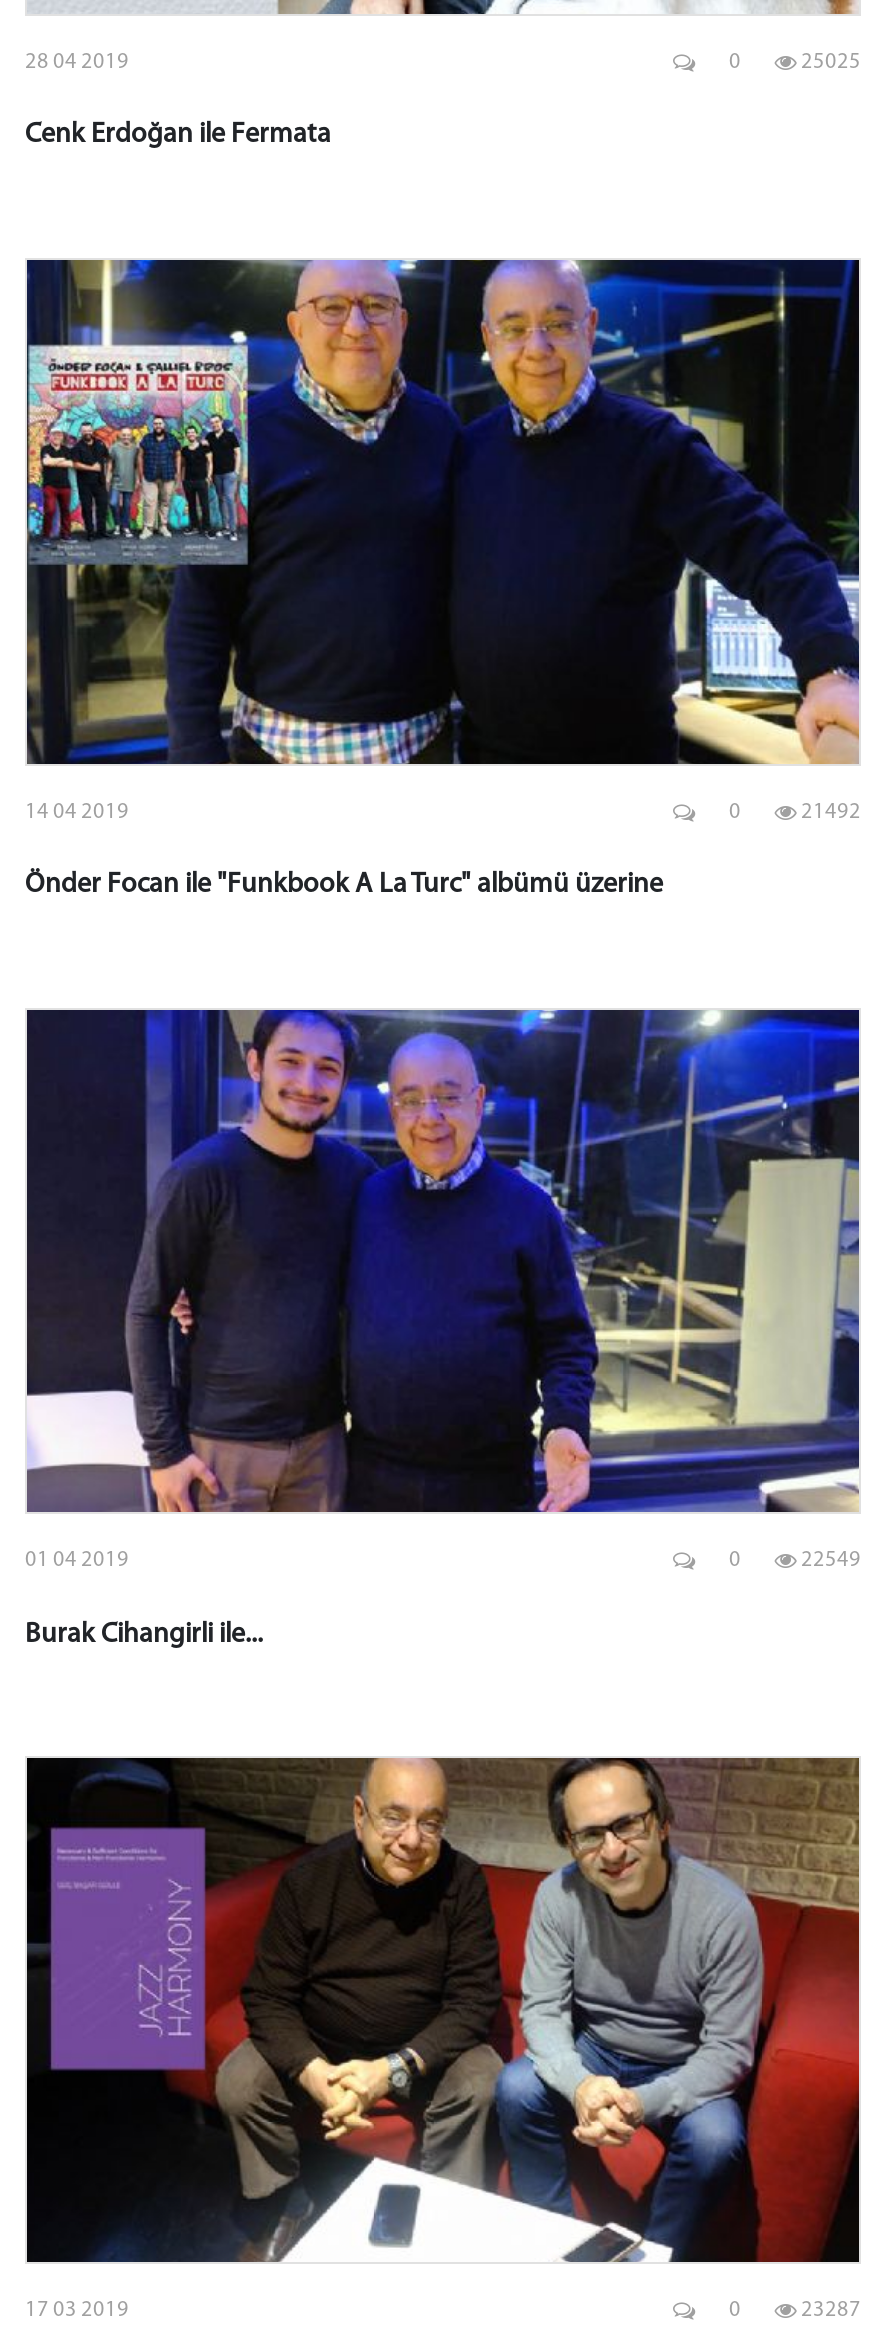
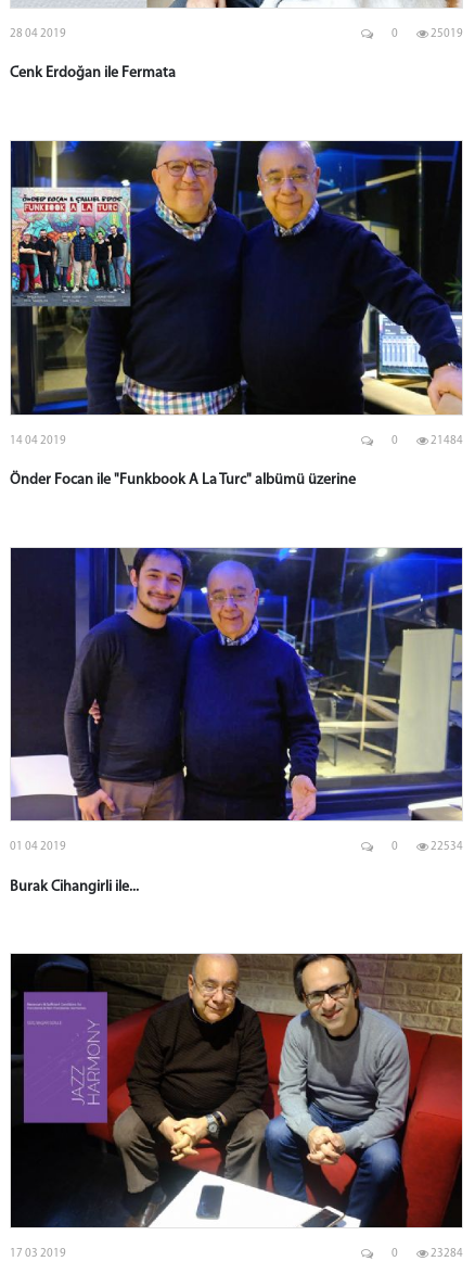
[801,52,861,74] 25025 -> [431,28,463,40] 25019
[801,801,861,823] 21492 -> [431,435,463,447] 21484
[801,1551,861,1573] 22549 -> [431,841,463,853] 22534
[801,2300,861,2322] 23287 -> [431,1248,463,1260] 23284

